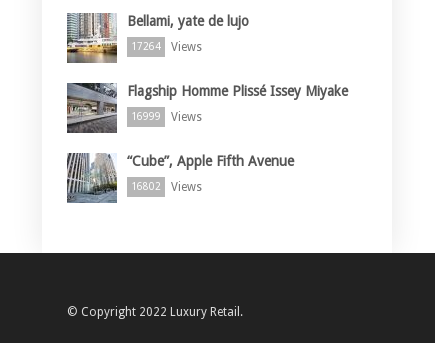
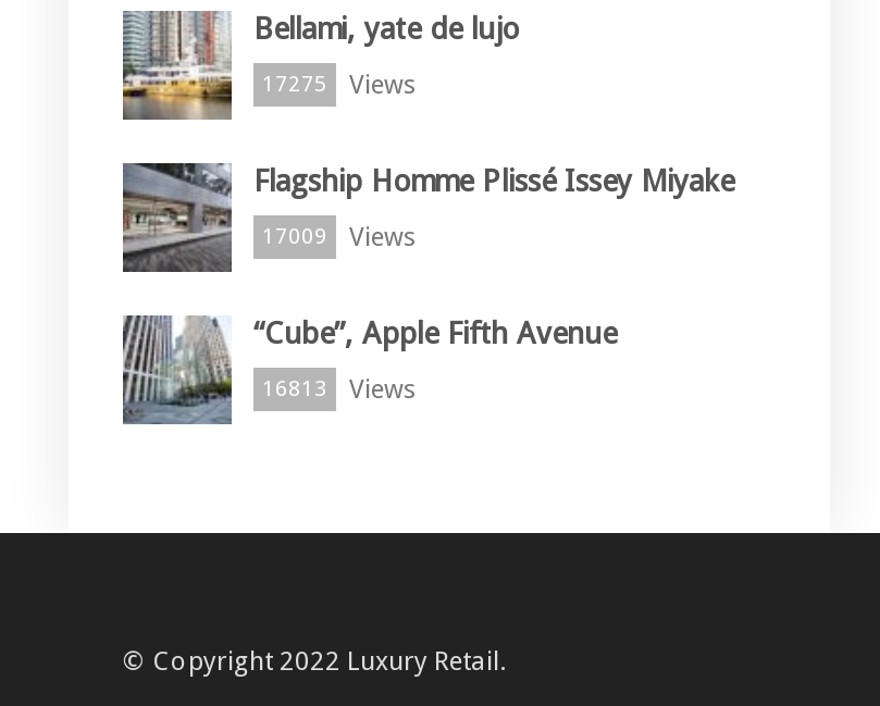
[131,40,202,54] 17264 Views -> [262,70,417,100] 17275 Views
[131,110,202,124] 16999 Views -> [262,222,417,253] 17009 Views
[131,180,202,194] 16802 Views -> [262,374,417,405] 16813 Views

